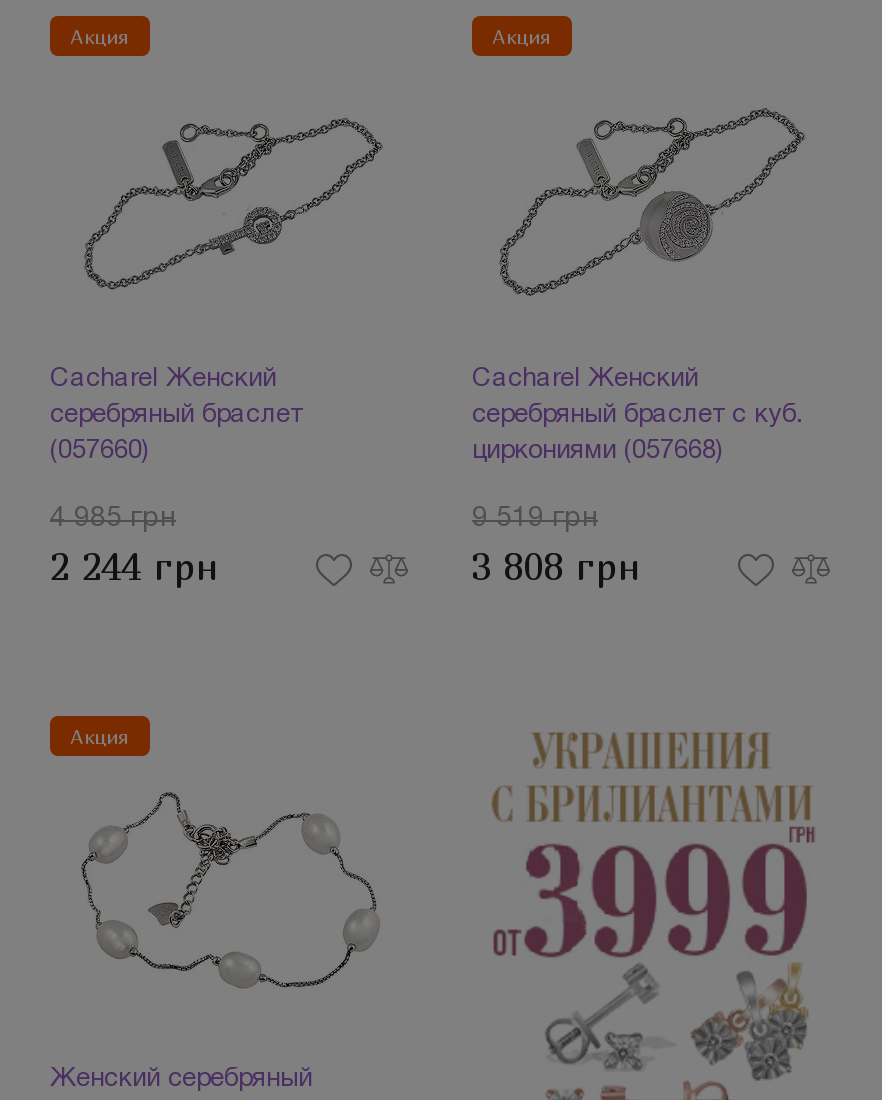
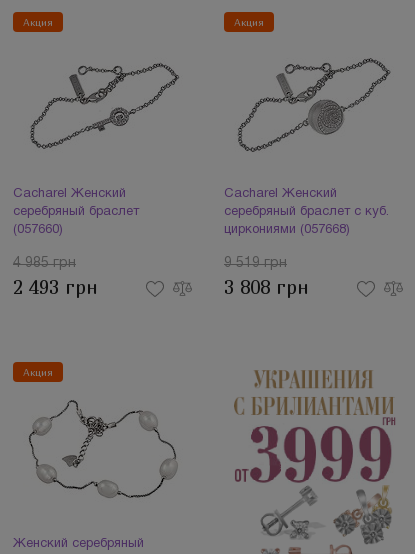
[50,544,220,588] 2 244 грн -> [13,276,98,298] 2 493 грн

